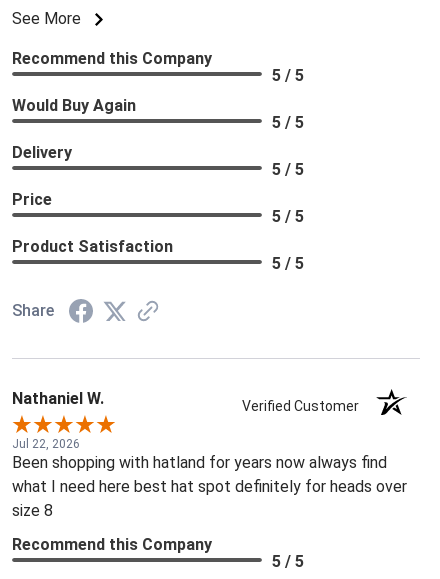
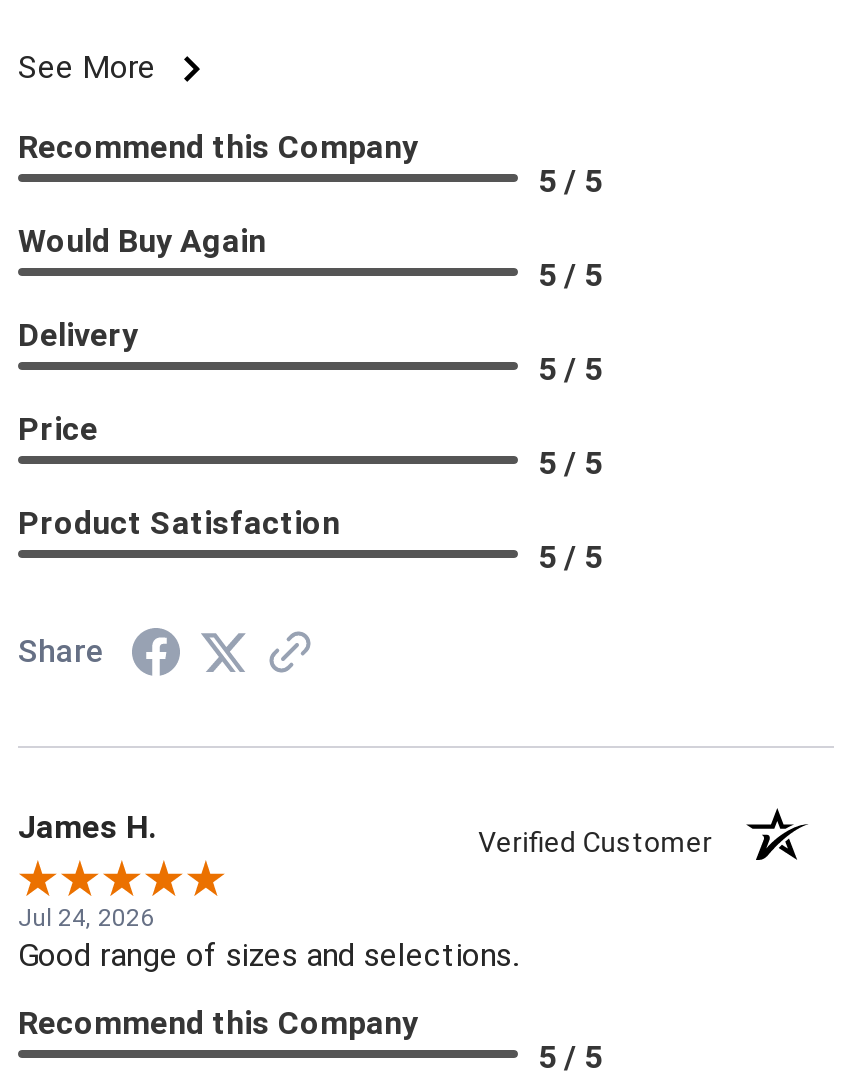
[12,389,104,408] Nathaniel W. -> [18,808,156,846] James H.
[12,437,407,520] Jul 22, 2026 | Been shopping with hatland for years now always find | what I need here best hat spot definitely for heads over | size 8 -> [18,904,518,974] Jul 24, 2026 | Good range of sizes and selections.

